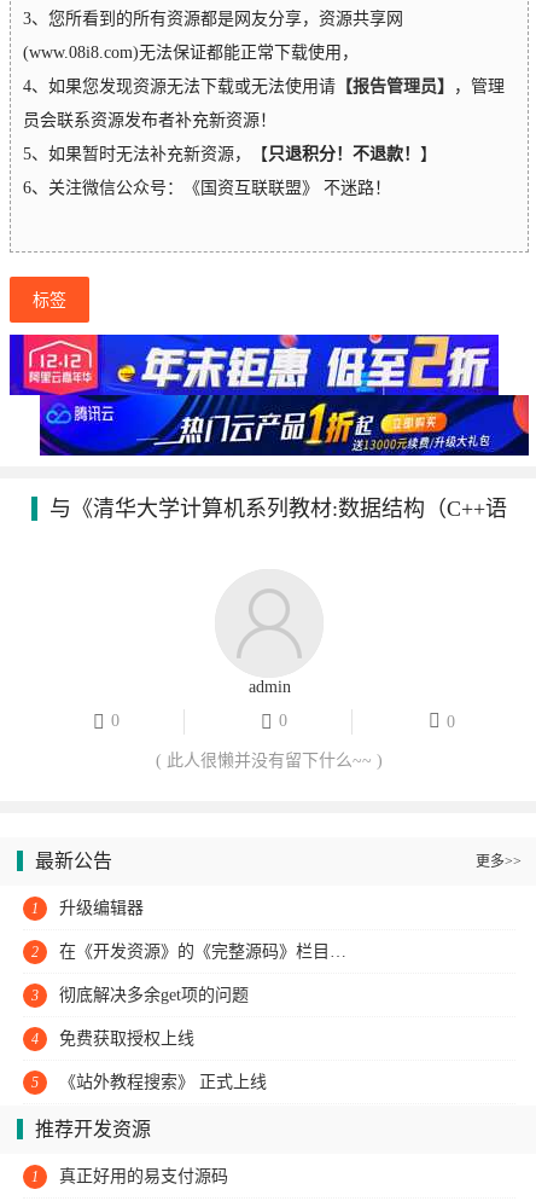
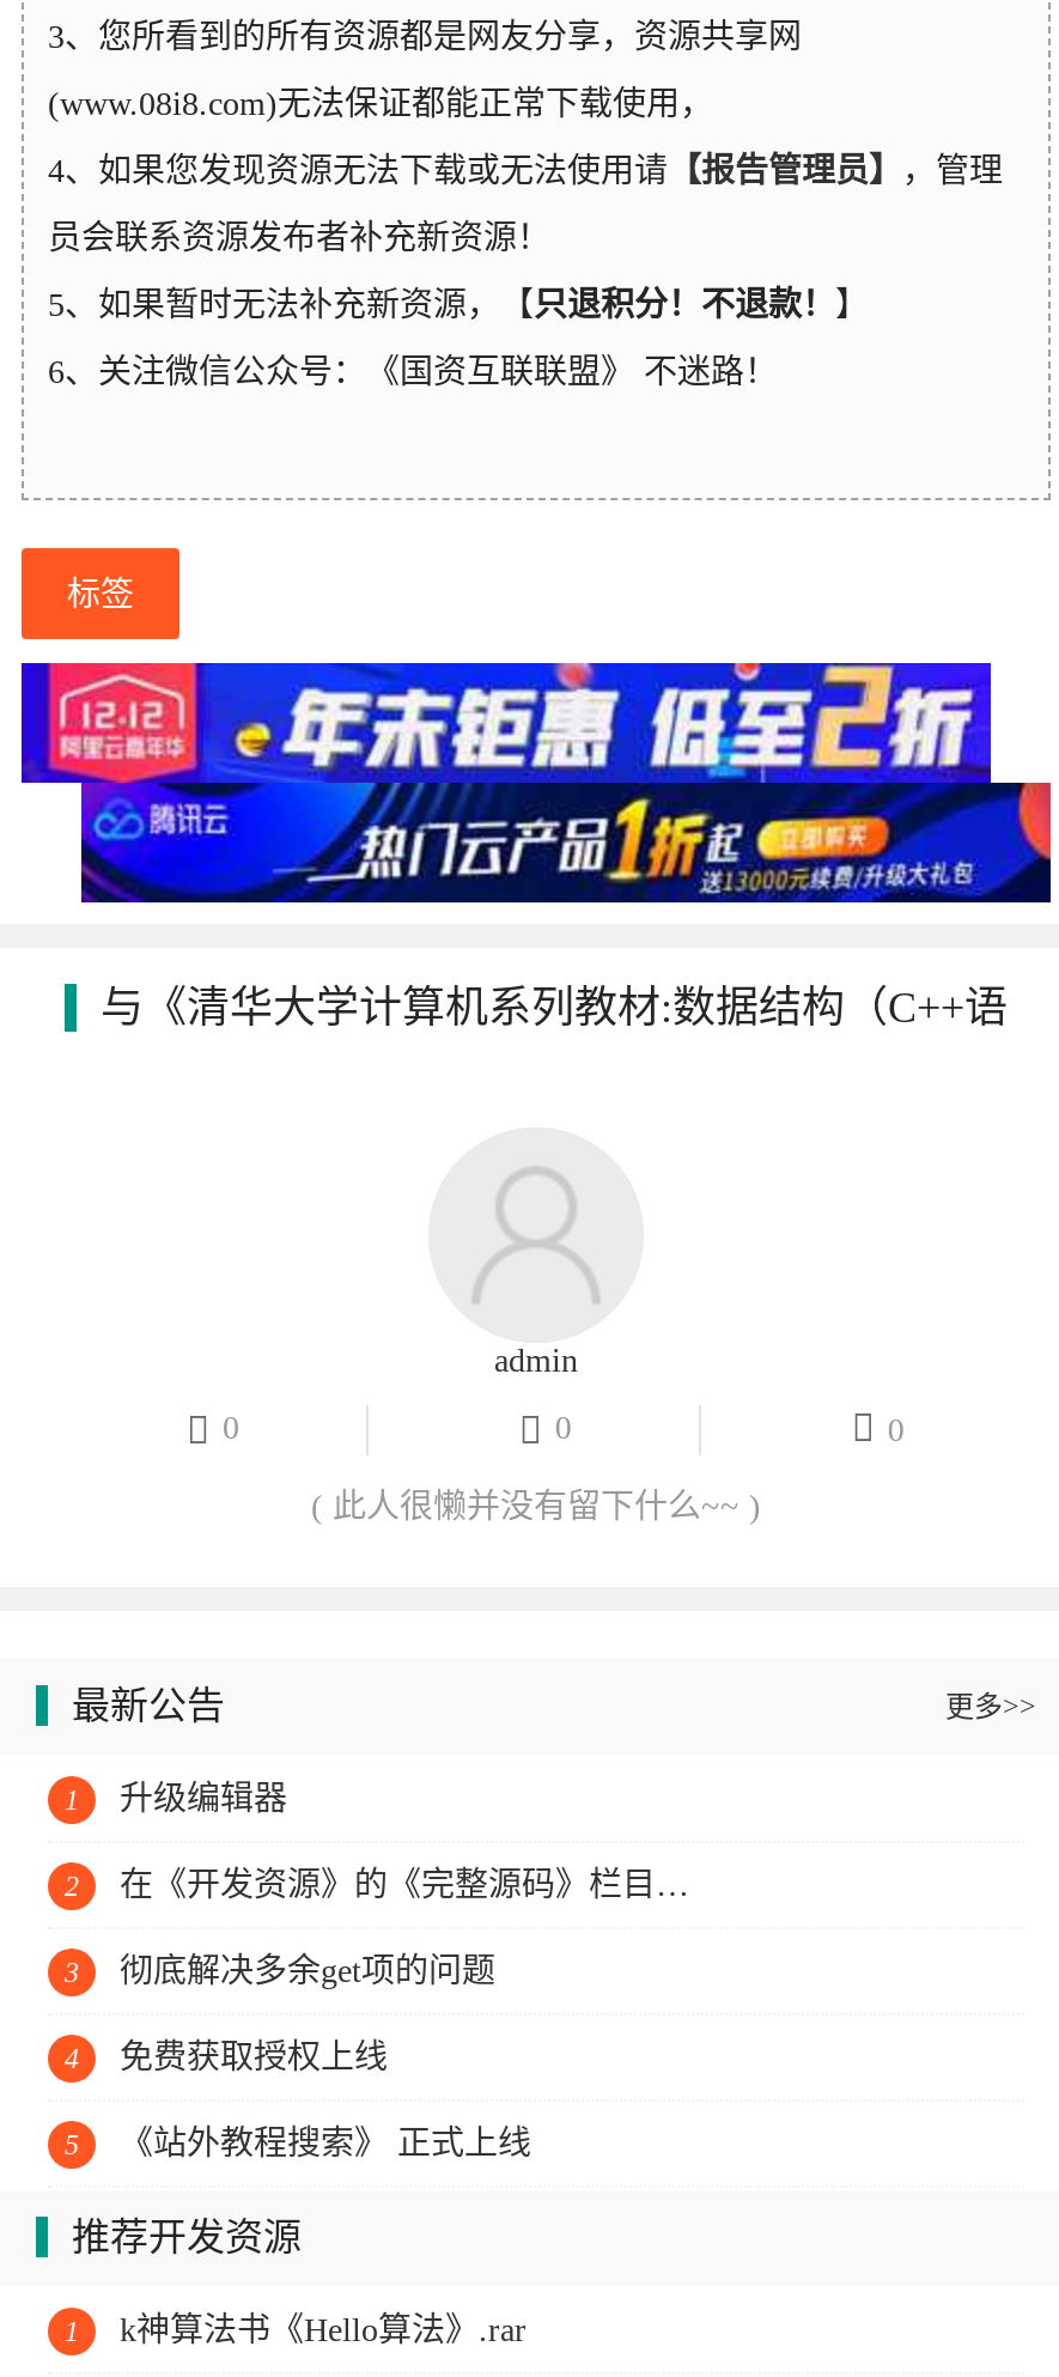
[59,1168,228,1186] 真正好用的易支付源码 -> [120,2313,527,2349] k神算法书《Hello算法》.rar

